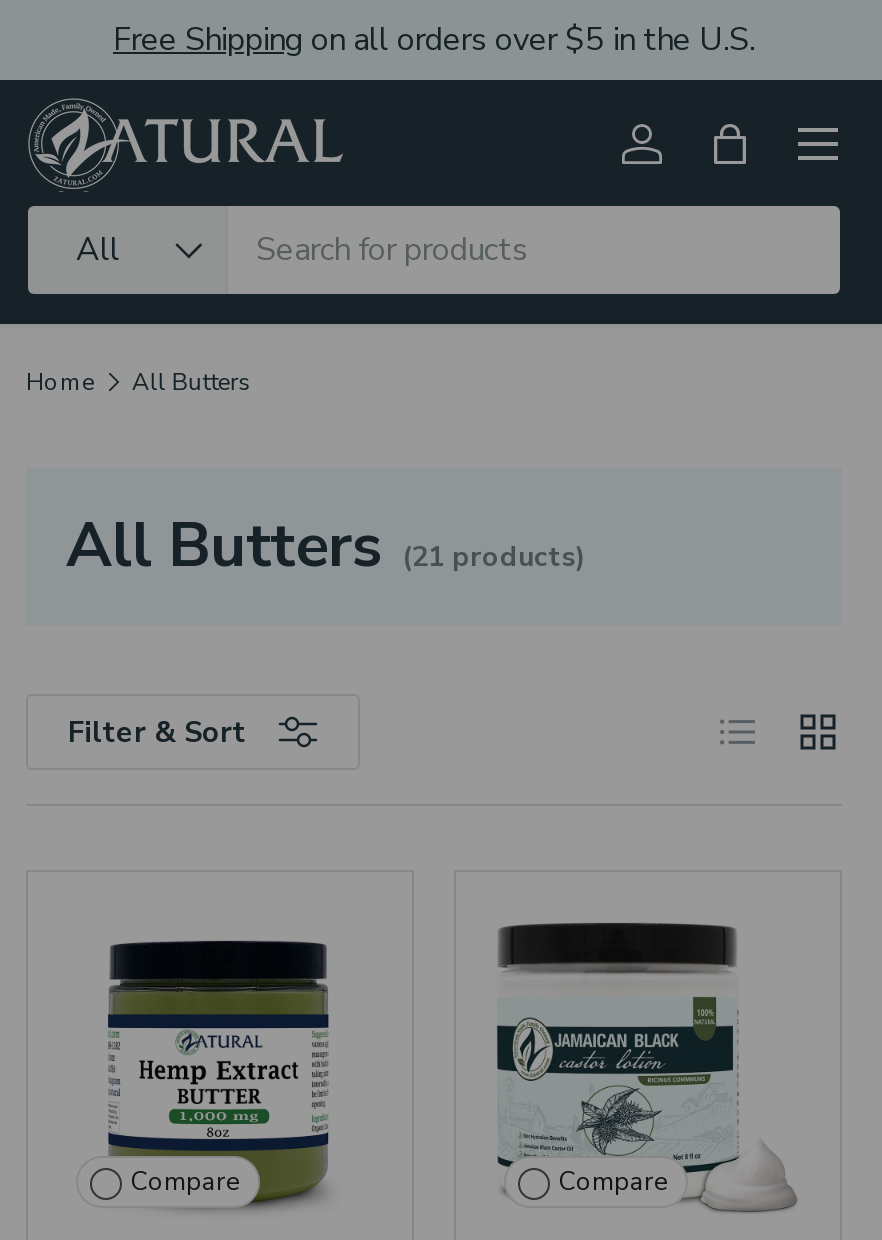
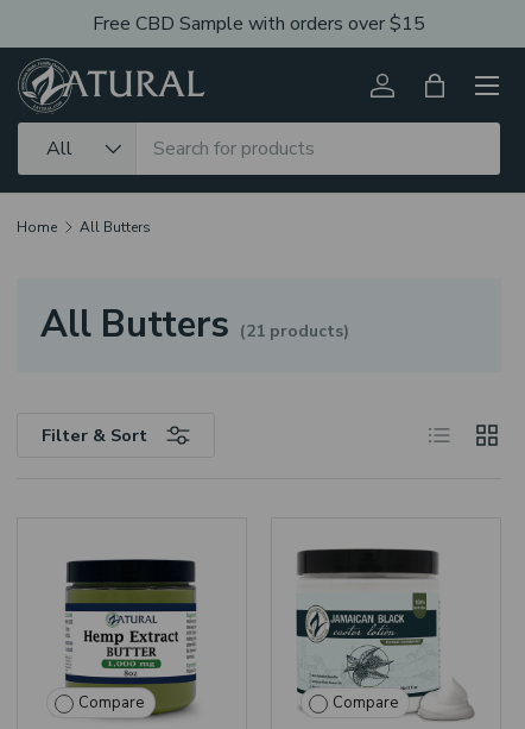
[113,18,755,62] Free Shipping on all orders over $5 in the U.S. -> [93,11,425,37] Free CBD Sample with orders over $15

